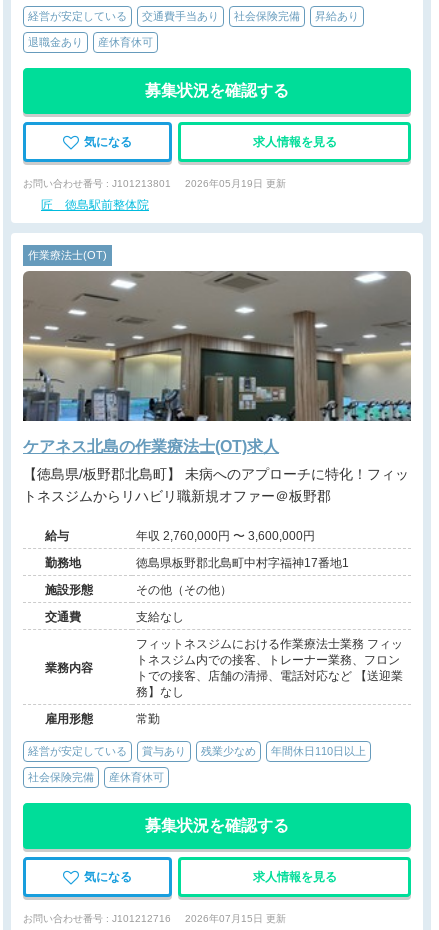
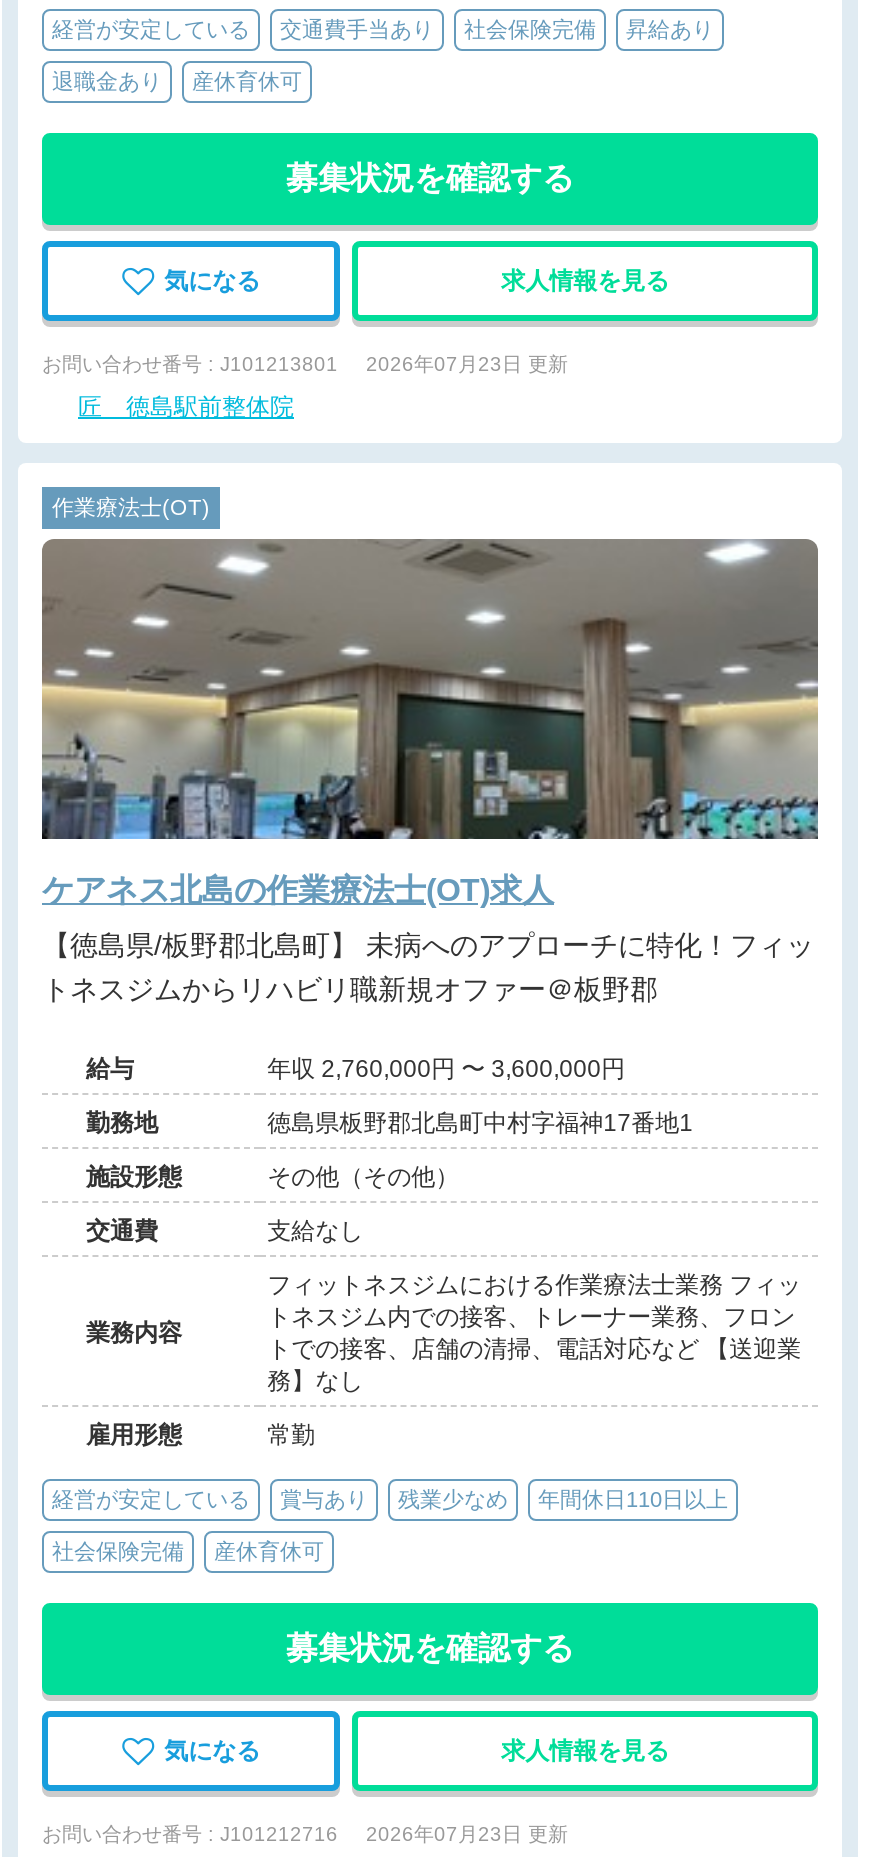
[23,178,286,189] お問い合わせ番号 : J101213801 2026年05月19日 更新 -> [42,354,568,376] お問い合わせ番号 : J101213801 2026年07月23日 更新
[23,913,286,924] お問い合わせ番号 : J101212716 2026年07月15日 更新 -> [42,1824,568,1846] お問い合わせ番号 : J101212716 2026年07月23日 更新

